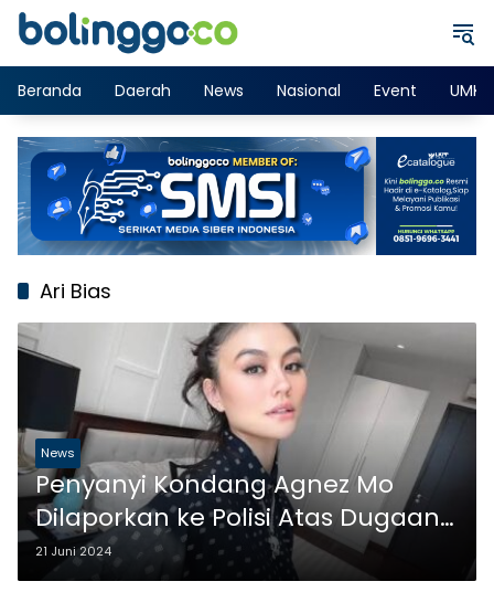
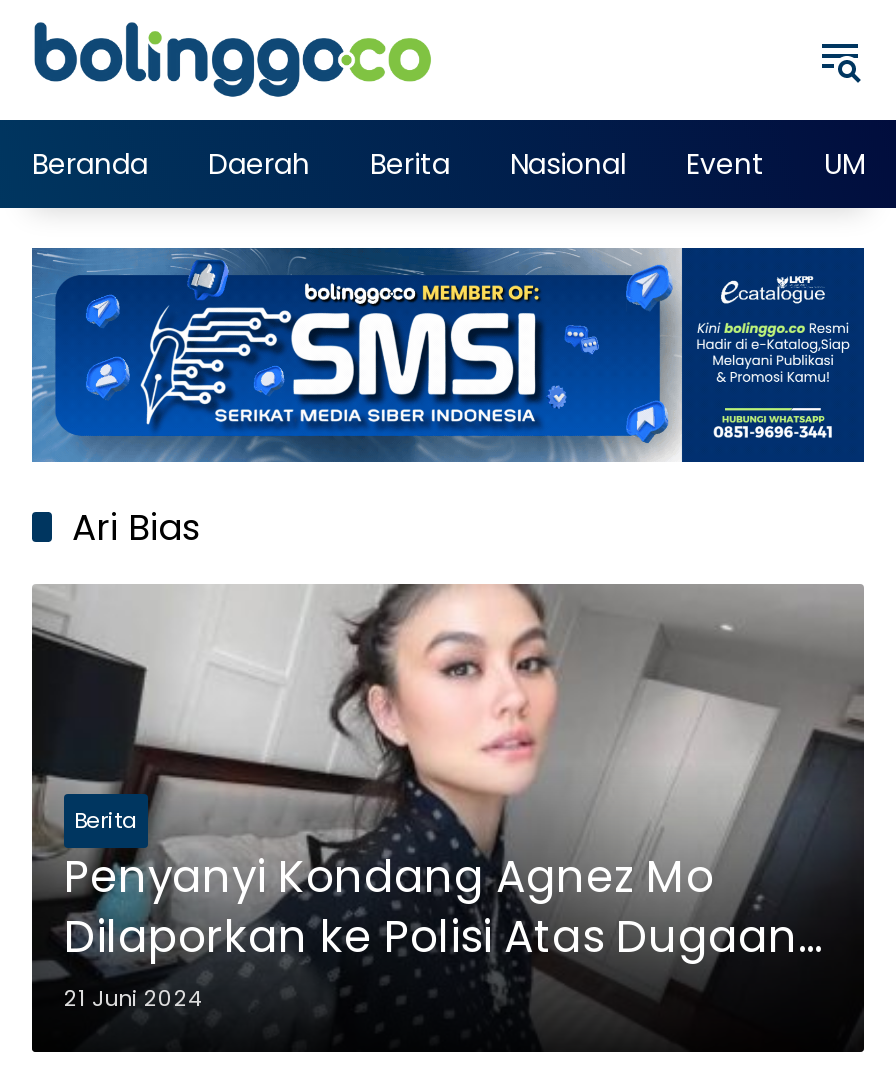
[204,79,244,101] News -> [370,143,450,183] Berita
[41,444,75,462] News -> [74,804,138,836] Berita

